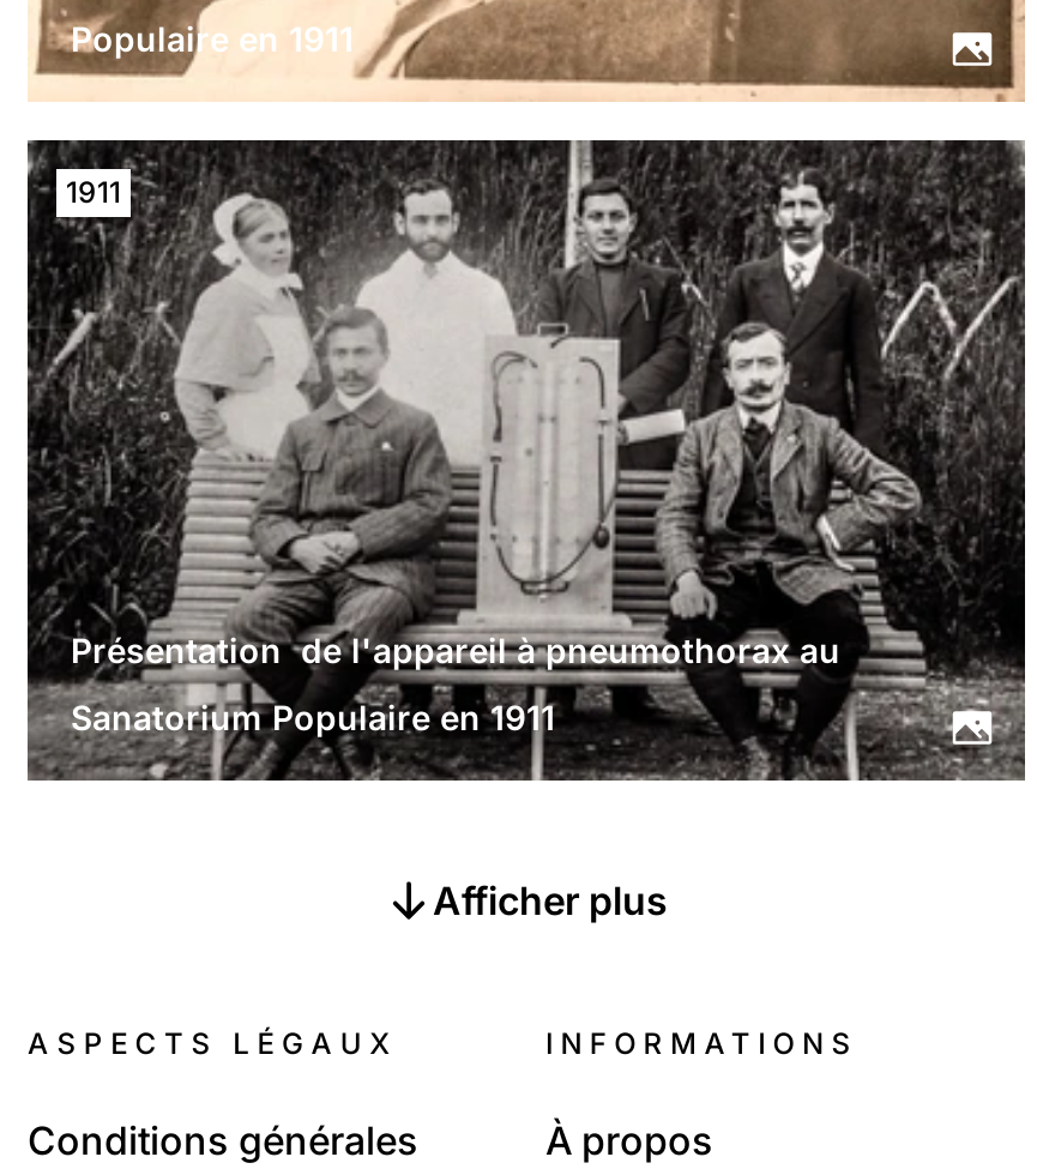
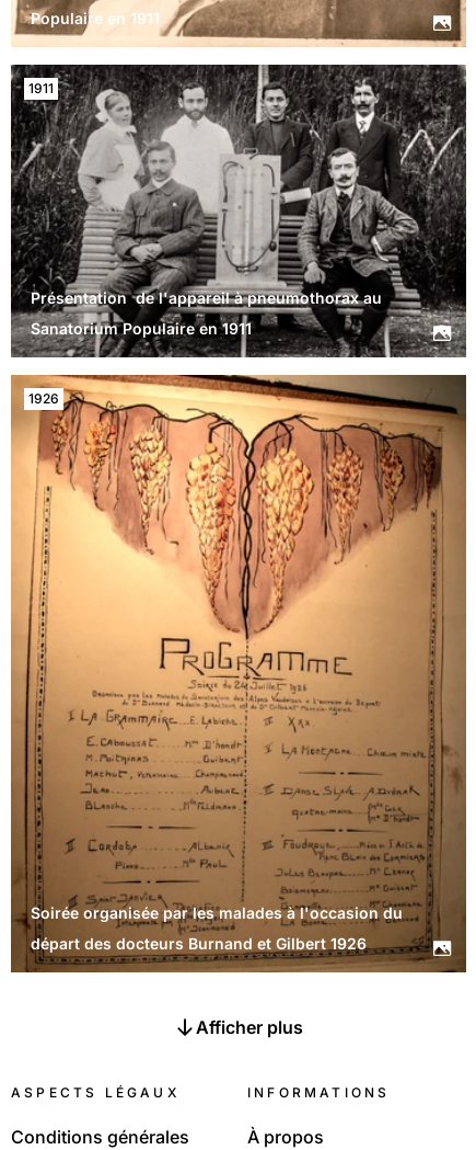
none -> [10,374,467,973] [image] | 1926
none -> [31,904,403,953] Soirée organisée par les malades à l'occasion du | départ des docteurs Burnand et Gilbert 1926

